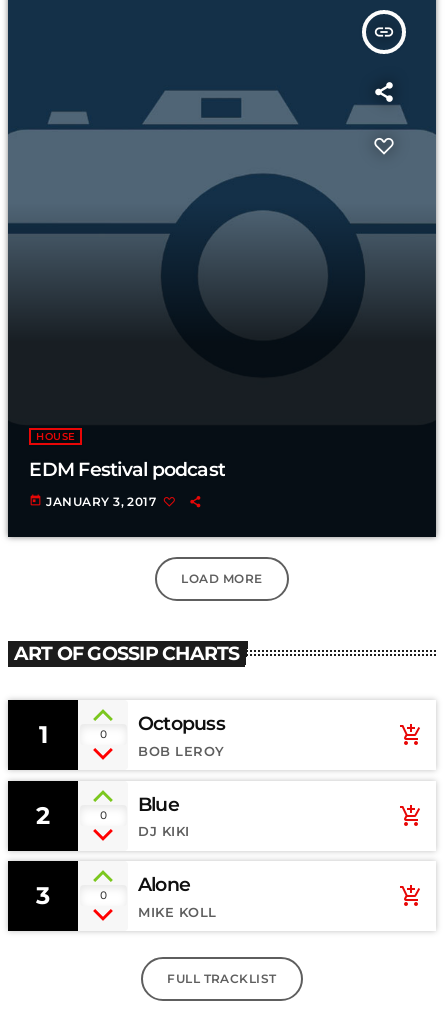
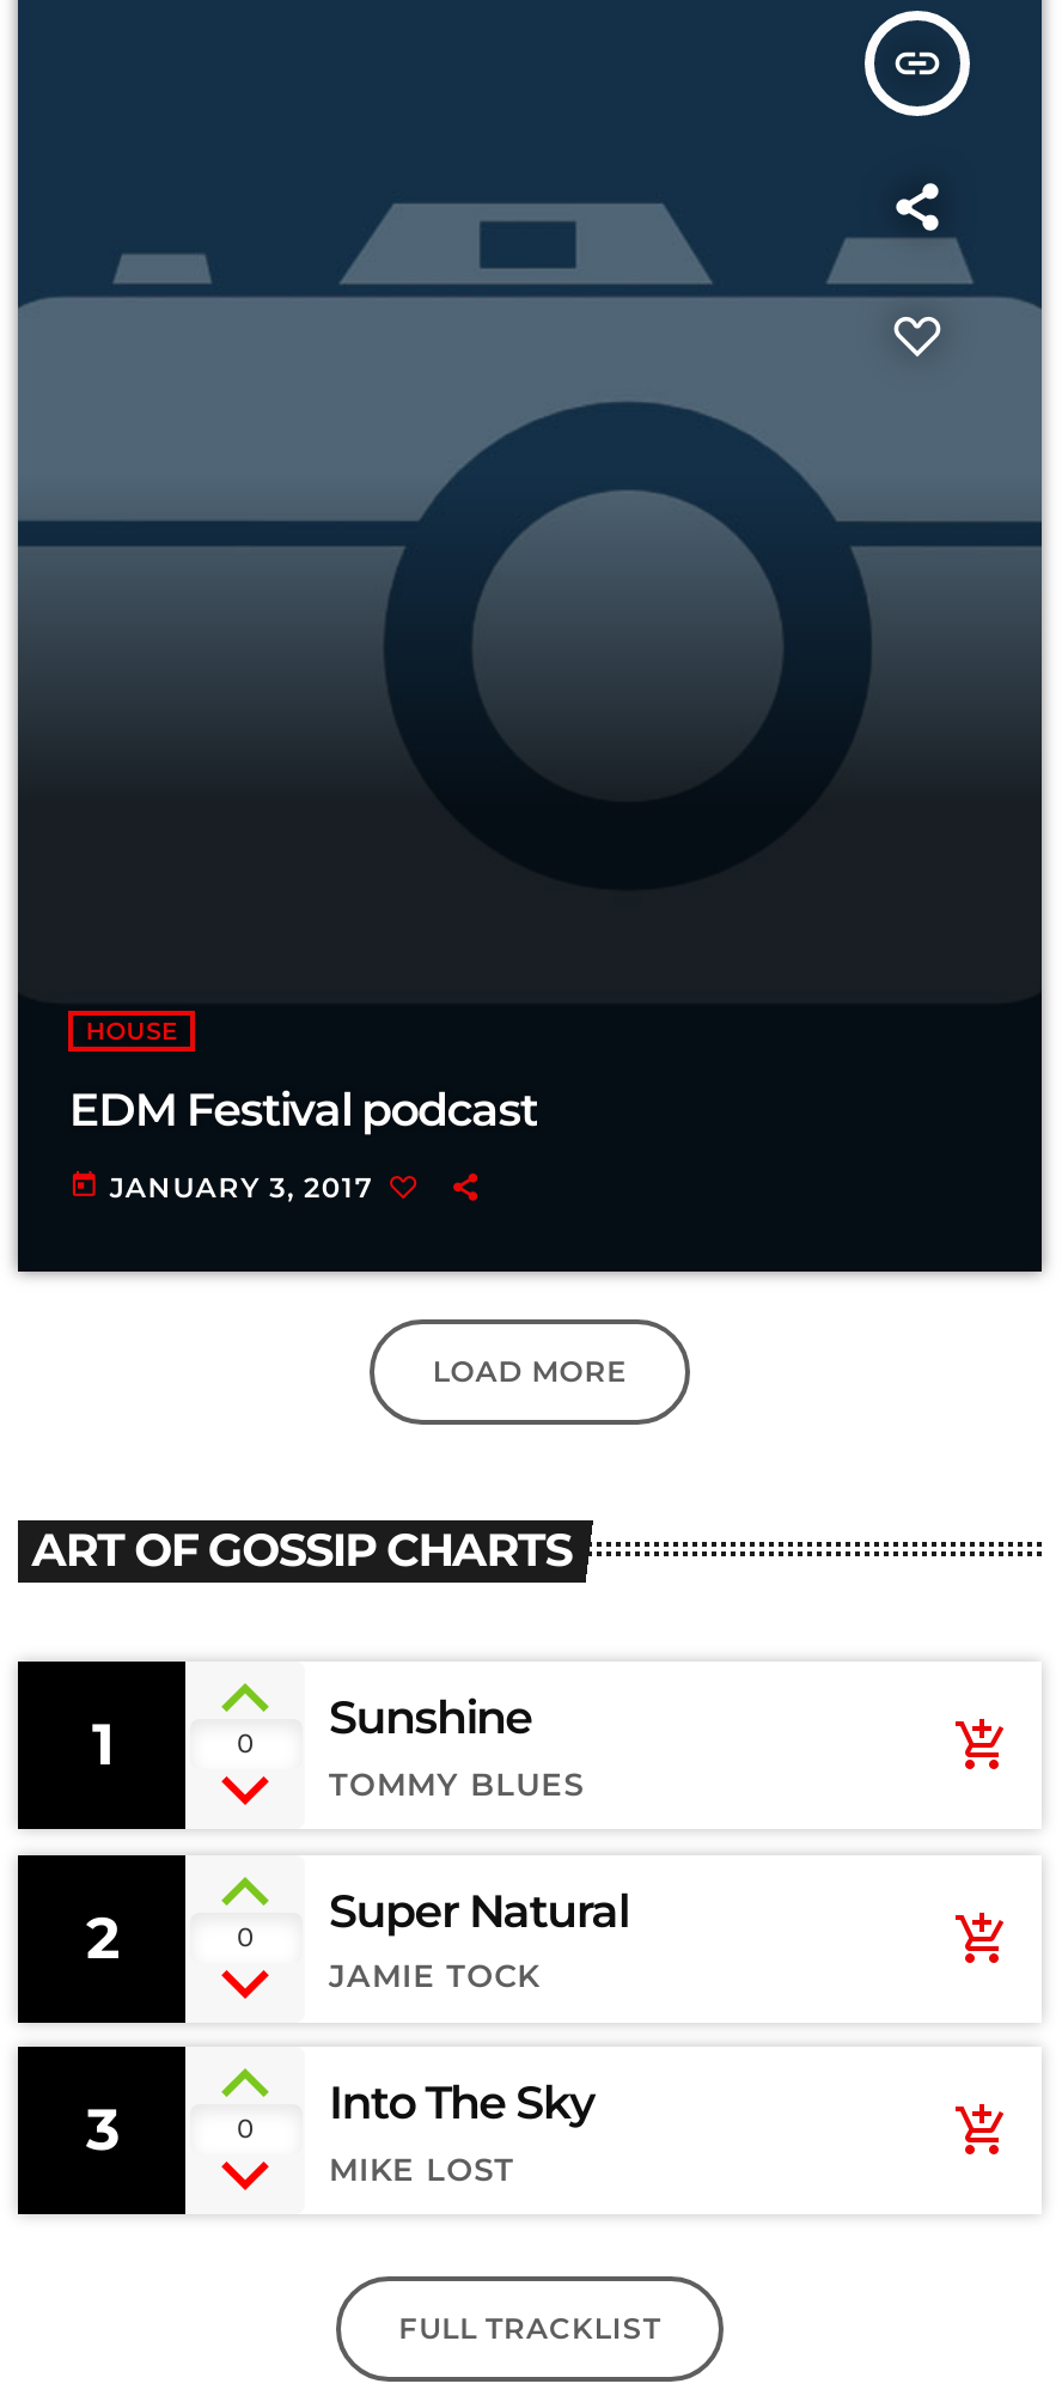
[138,712,225,759] Octopuss | BOB LEROY -> [329,1691,584,1802] Sunshine | TOMMY BLUES
[138,793,190,839] Blue | DJ KIKI -> [329,1884,628,1995] Super Natural | JAMIE TOCK
[138,873,217,920] Alone | MIKE KOLL -> [329,2076,594,2187] Into The Sky | MIKE LOST

